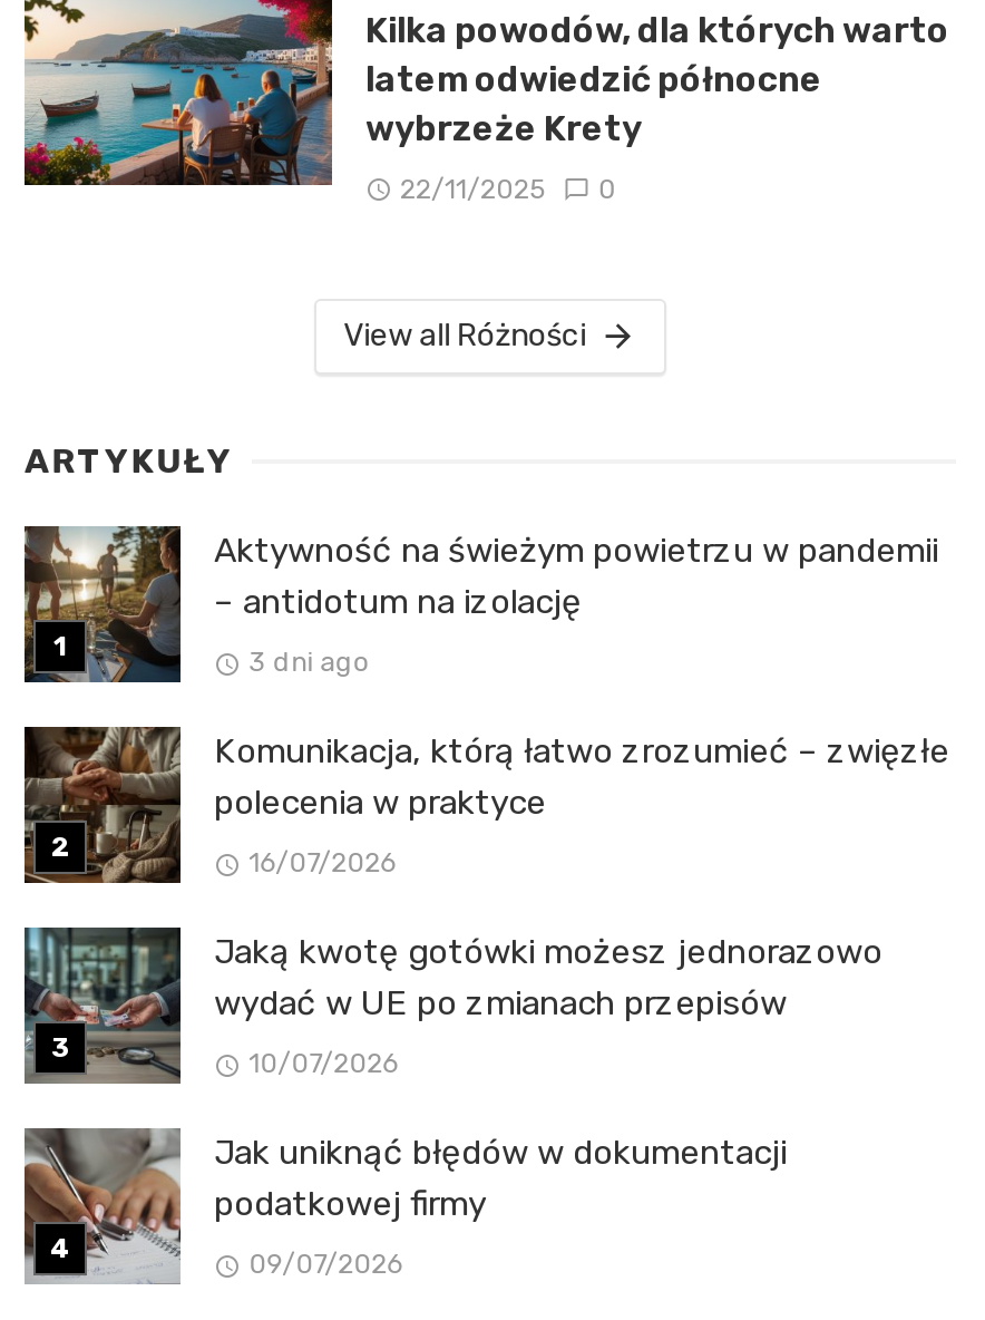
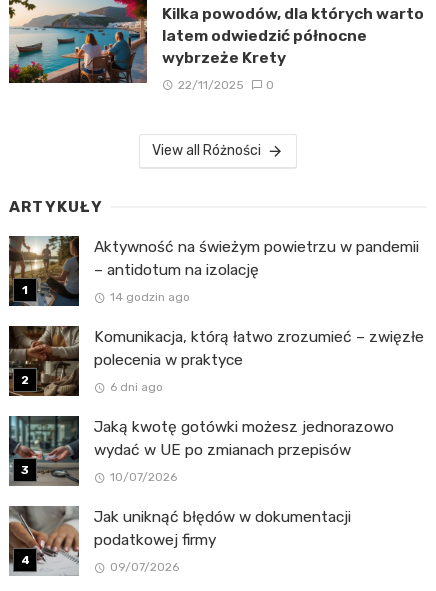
[249,646,369,677] 3 dni ago -> [110,290,190,304] 14 godzin ago
[249,847,396,878] 16/07/2026 -> [110,380,163,394] 6 dni ago

